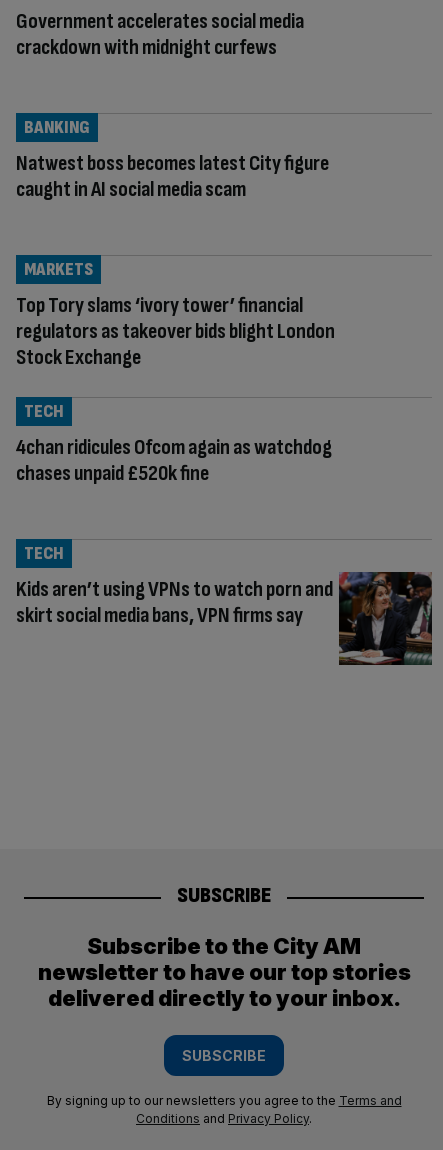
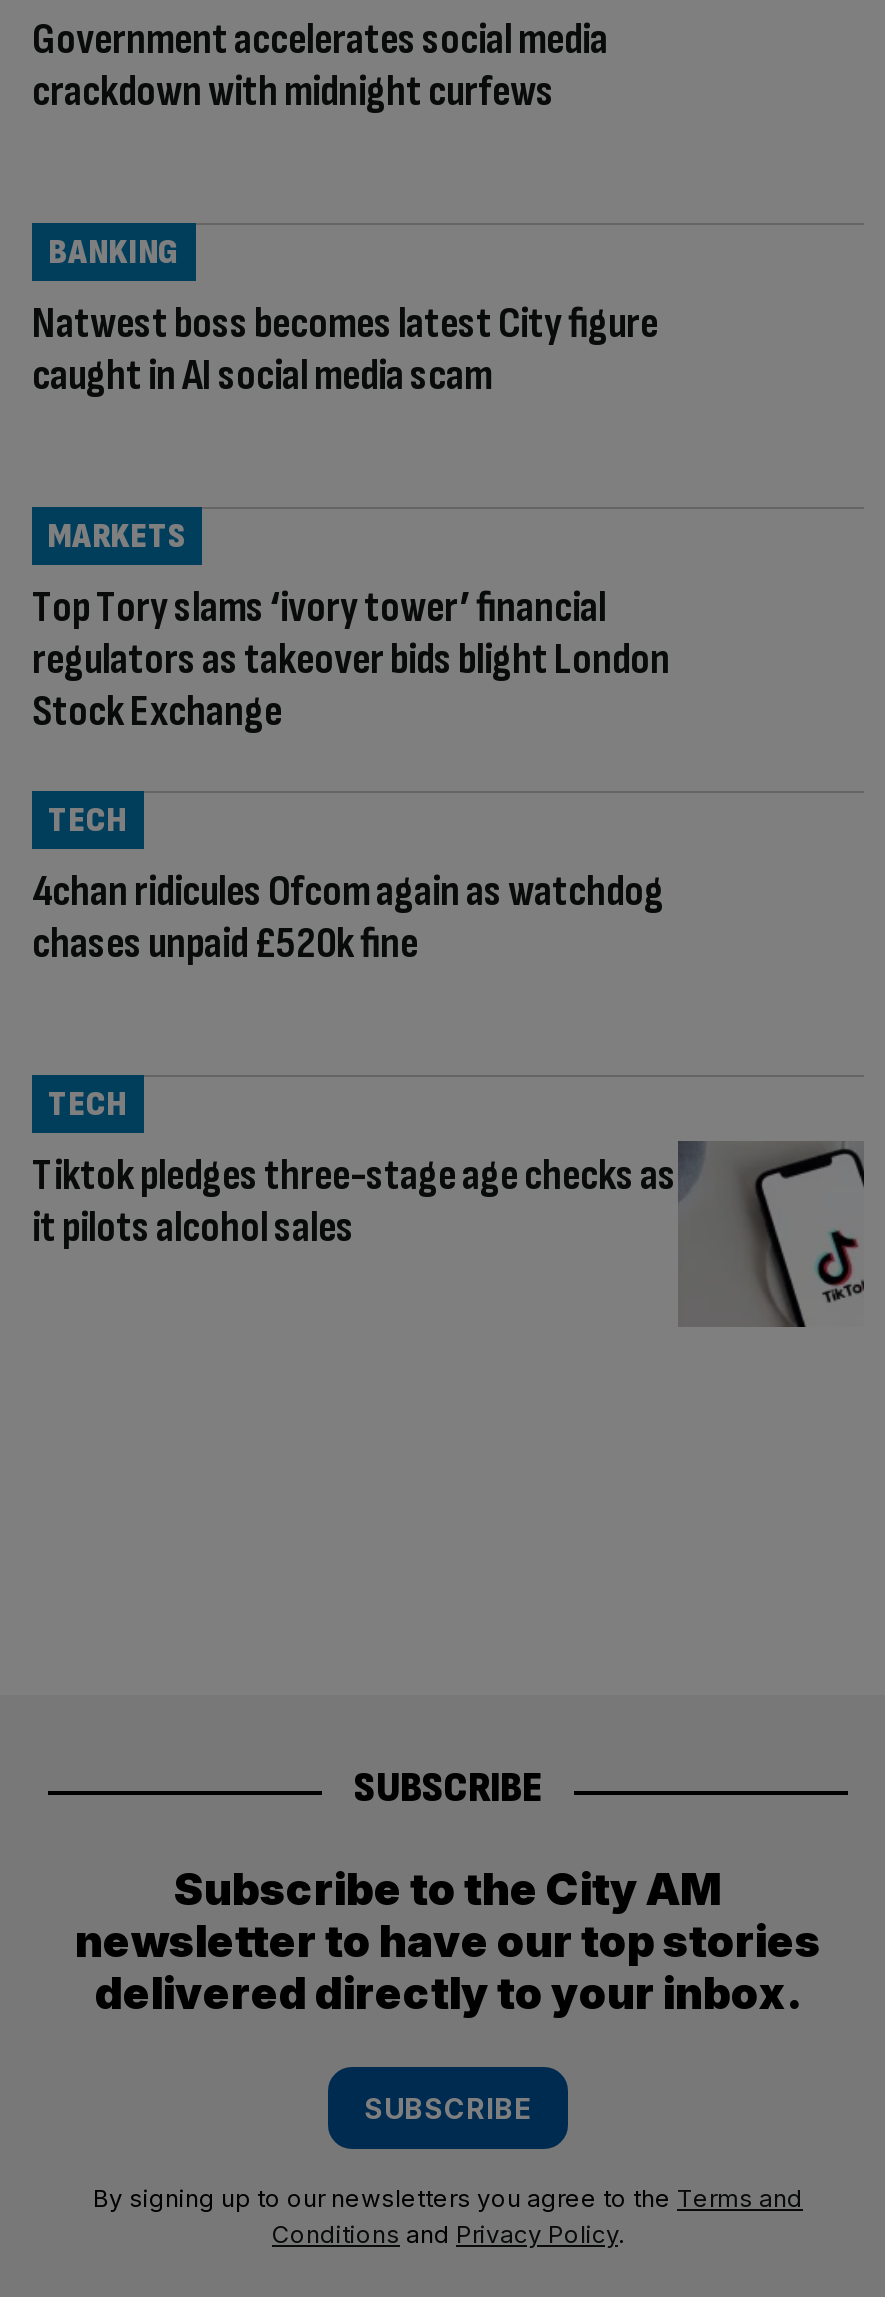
[16,572,433,666] [image] | Kids aren’t using VPNs to watch porn and | skirt social media bans, VPN firms say -> [32,1143,864,1329] [image] | Tiktok pledges three-stage age checks as | it pilots alcohol sales

